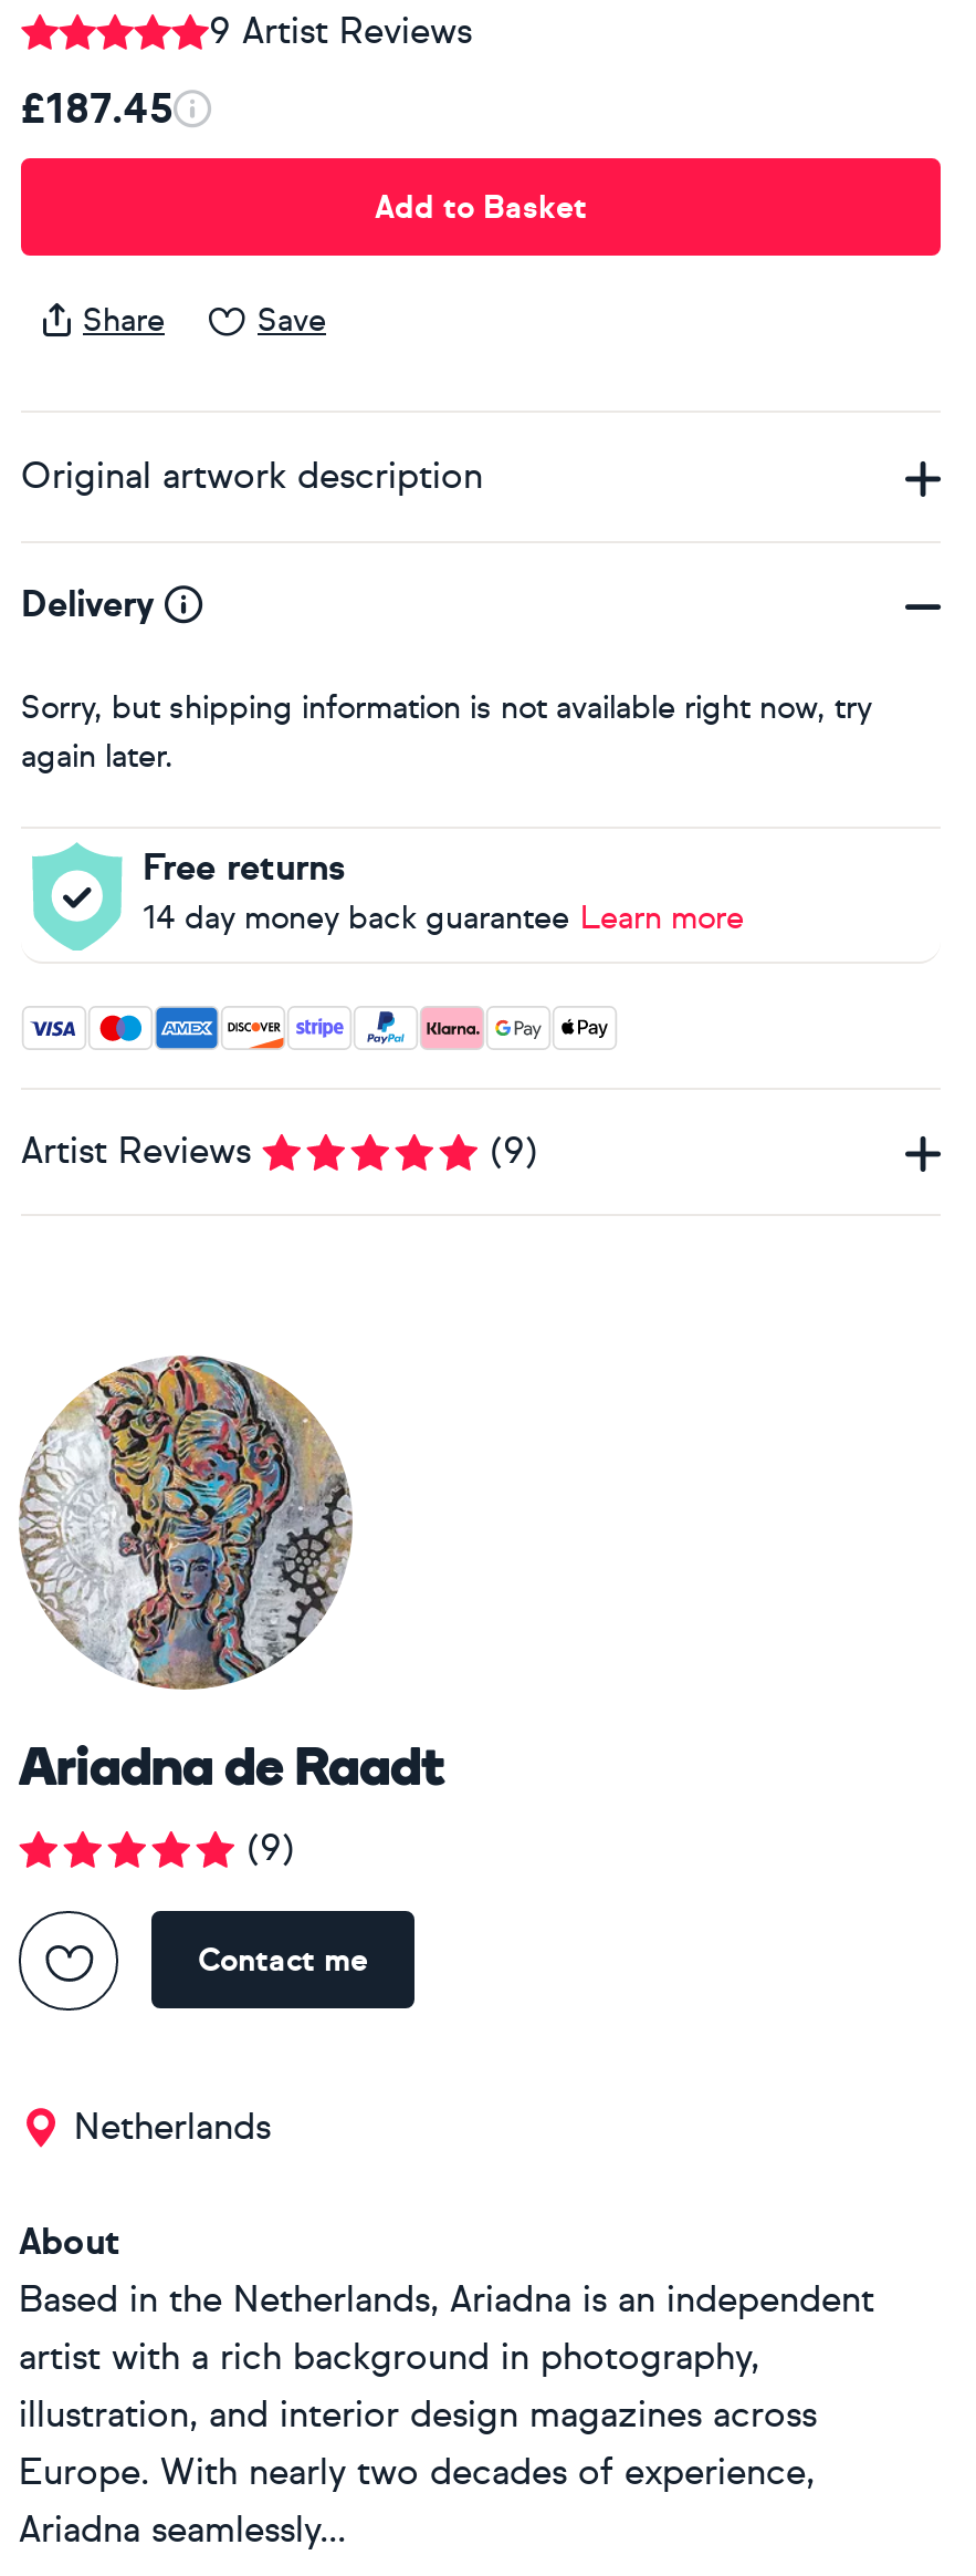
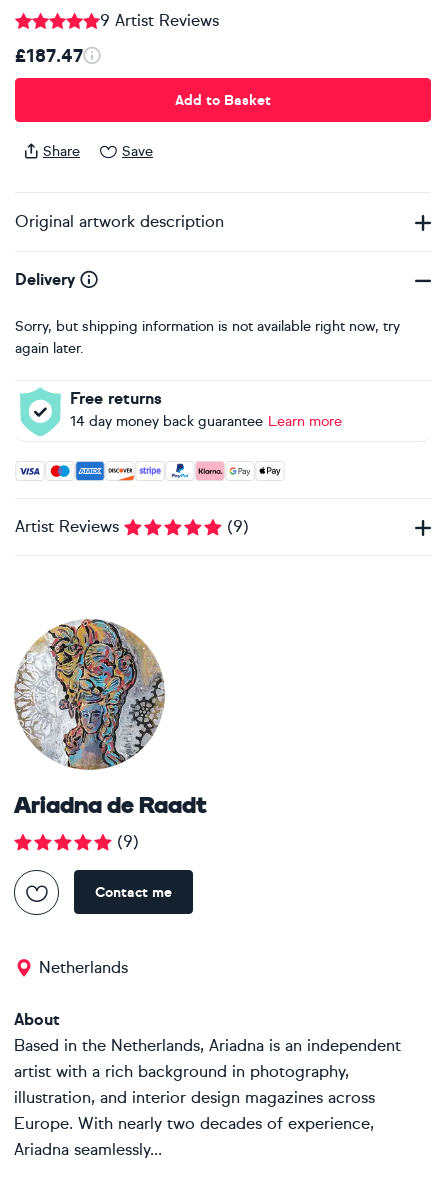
[21,85,174,134] £187.45 -> [15,45,83,67] £187.47

